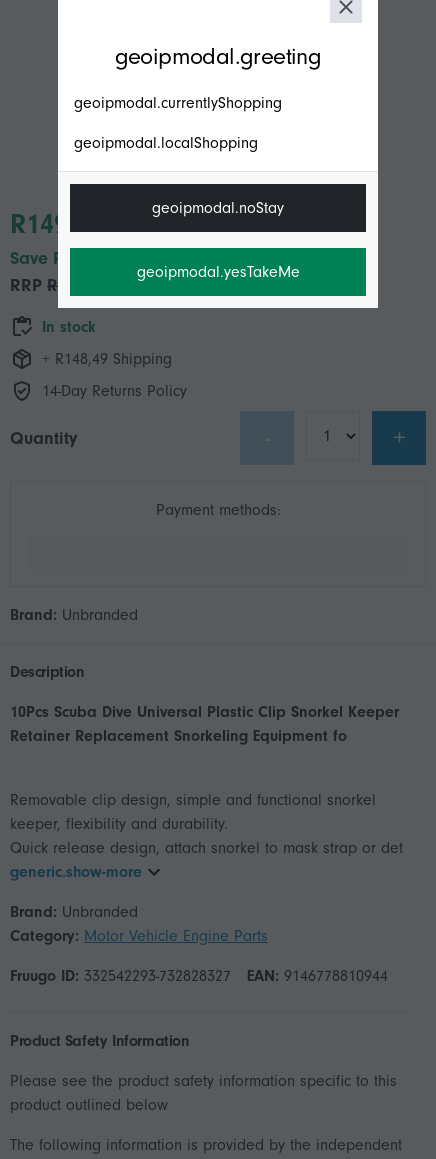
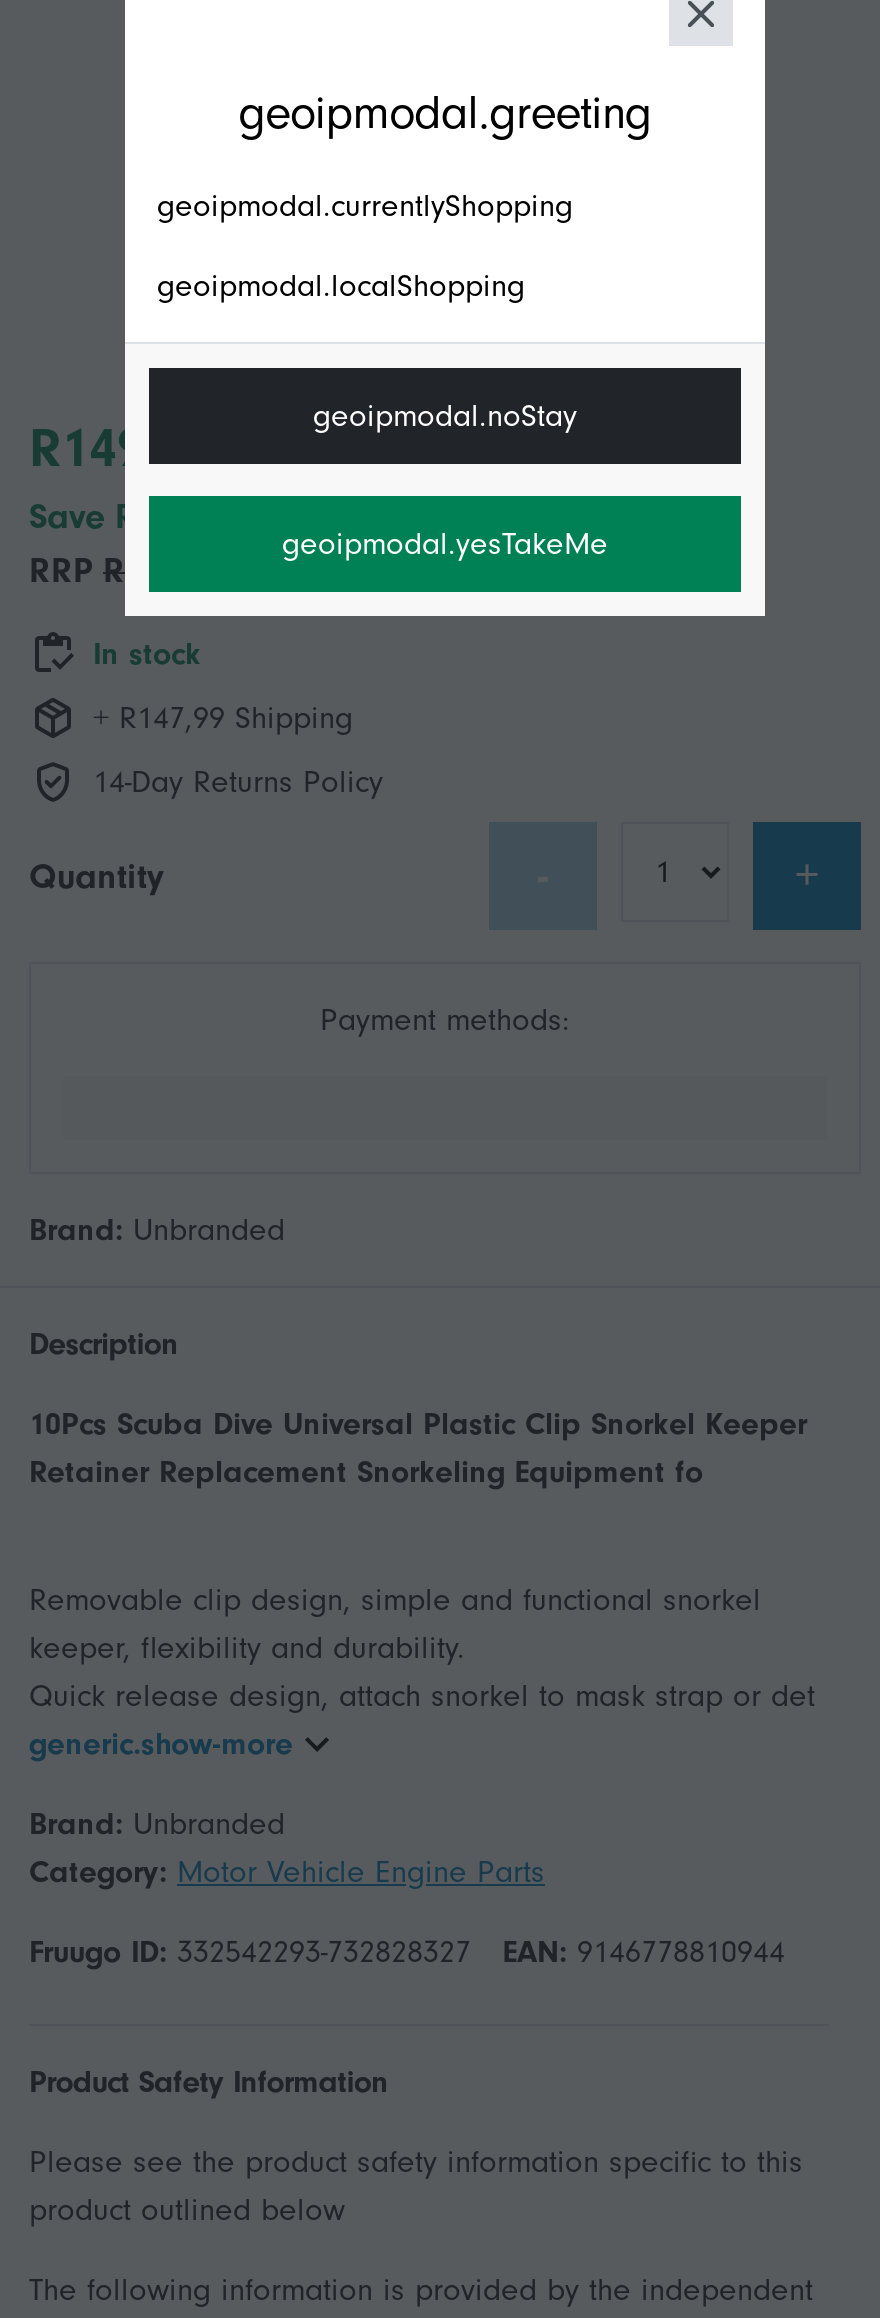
[42,350,172,368] + R148,49 Shipping -> [93,700,353,736] + R147,99 Shipping

